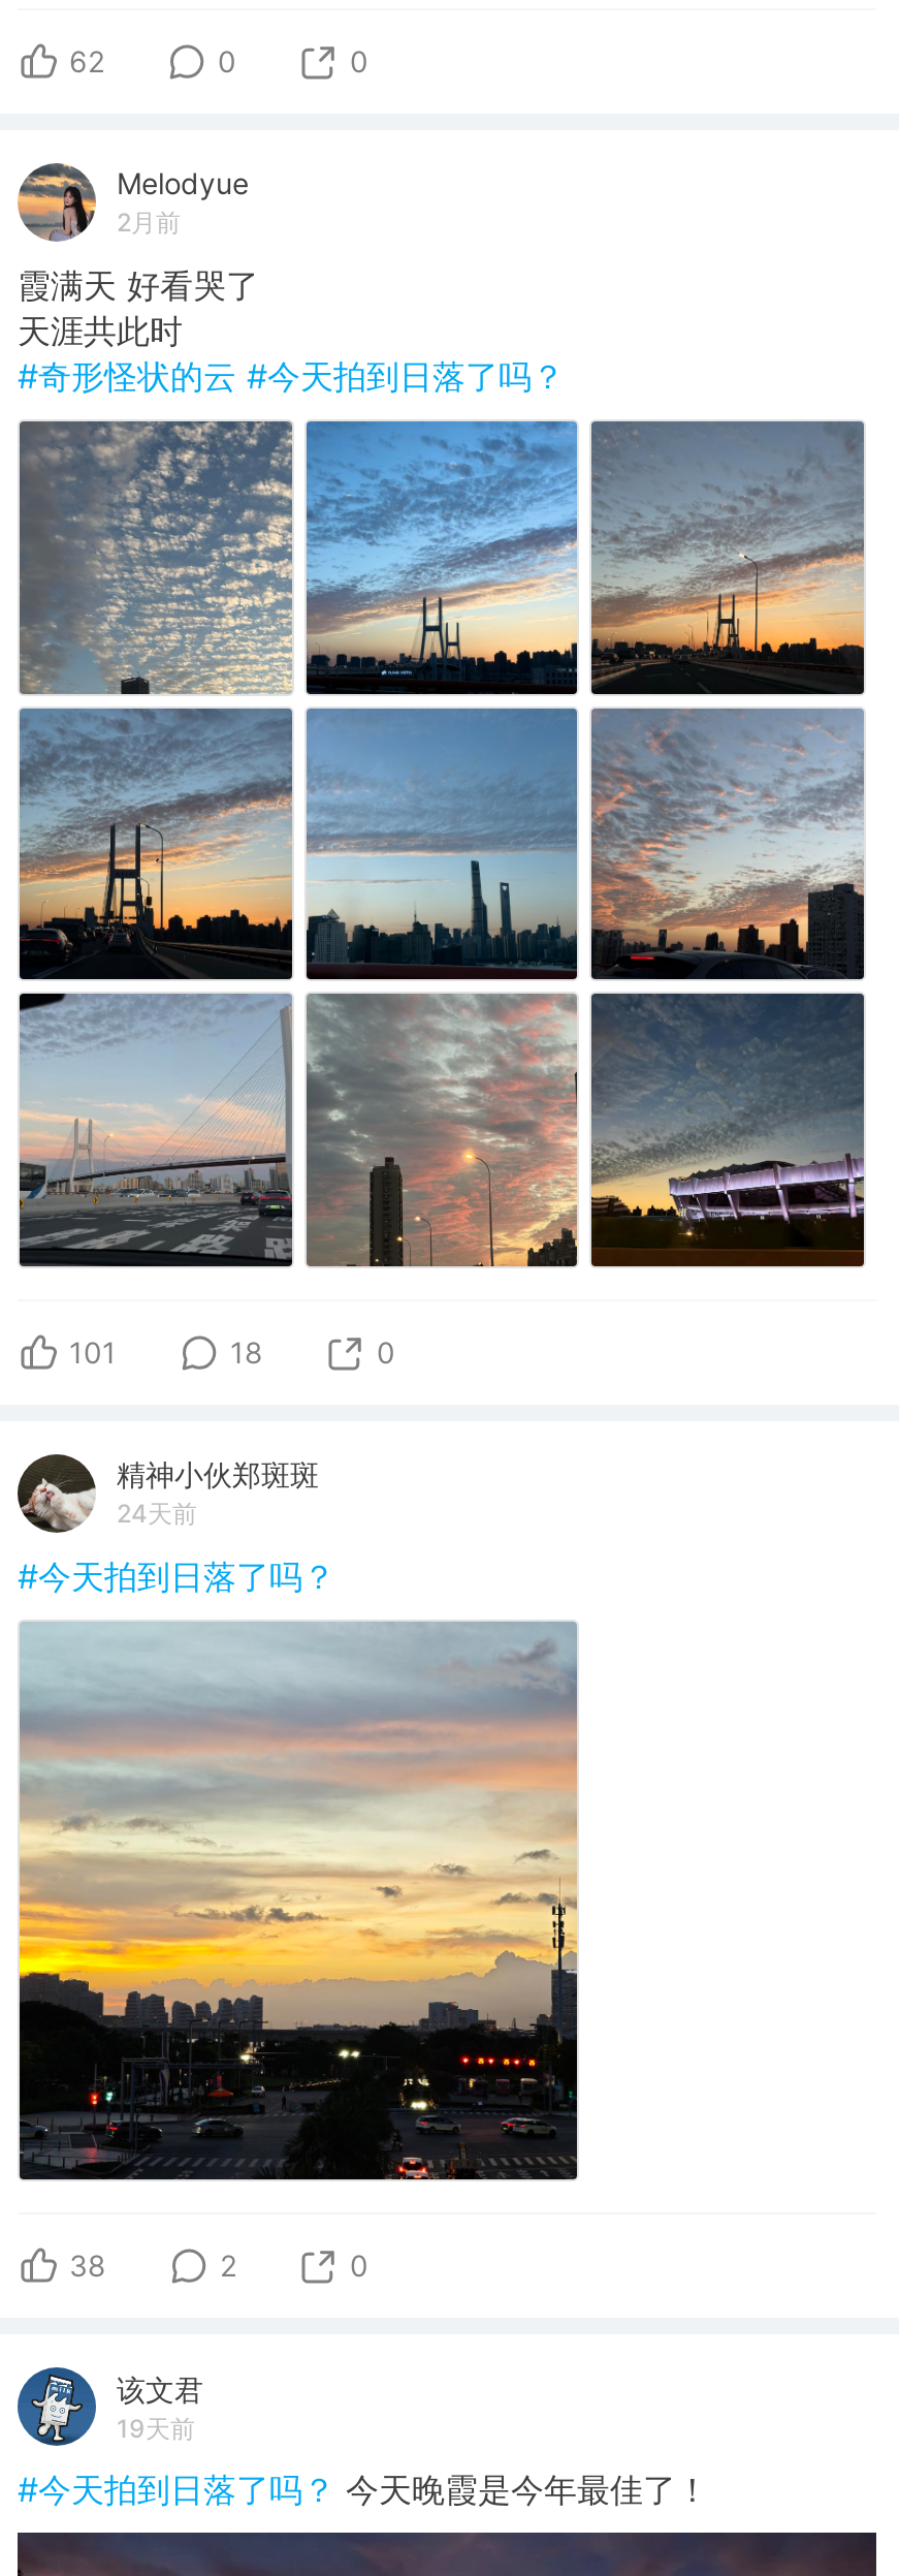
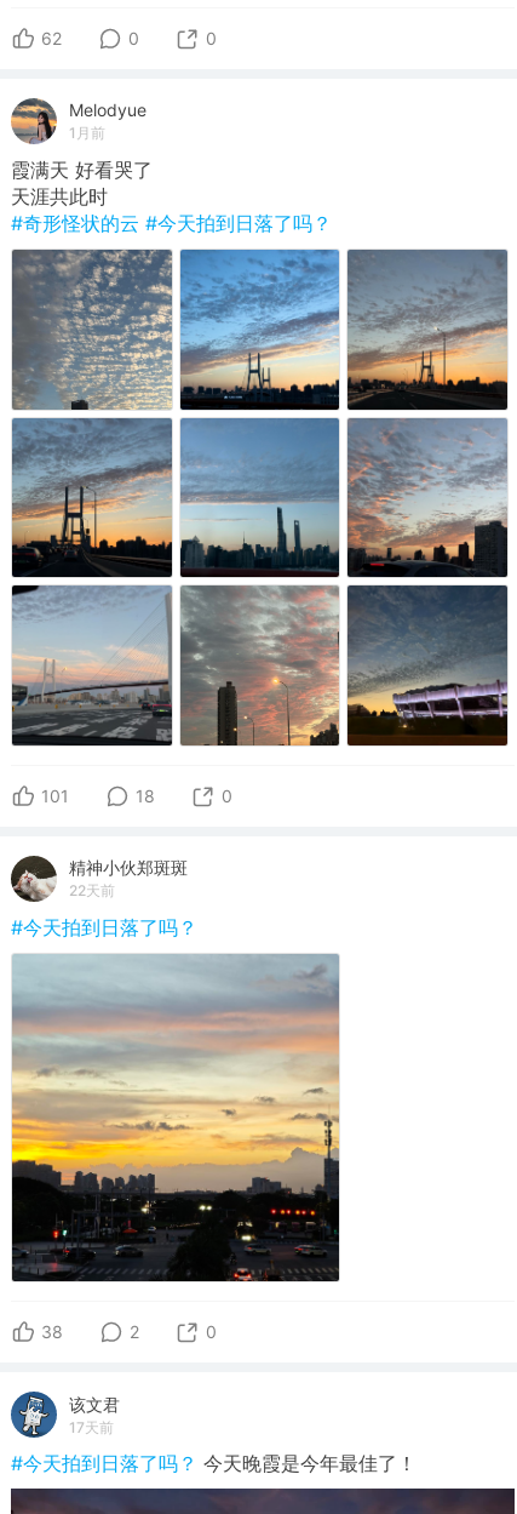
[117,207,181,238] 2月前 -> [69,124,105,142] 1月前
[117,1499,197,1529] 24天前 -> [69,882,115,900] 22天前
[117,2412,195,2443] 19天前 -> [69,1418,114,1436] 17天前

